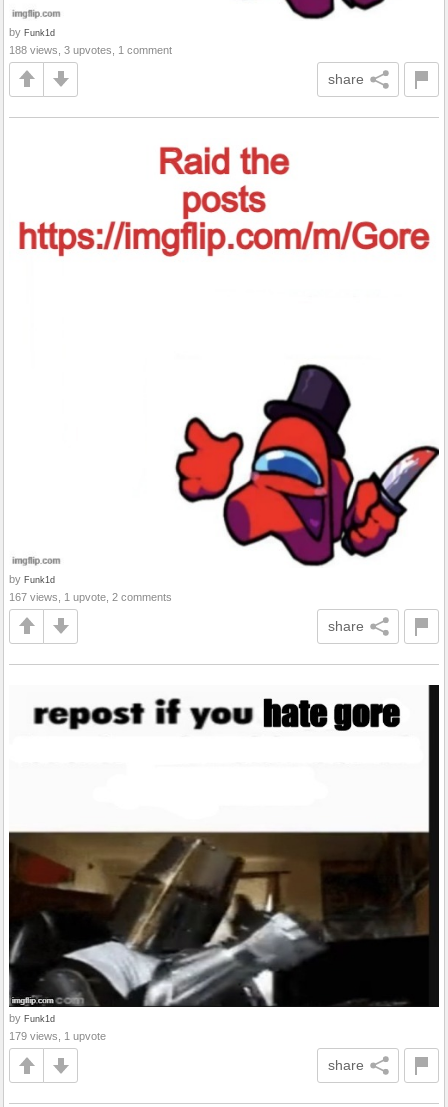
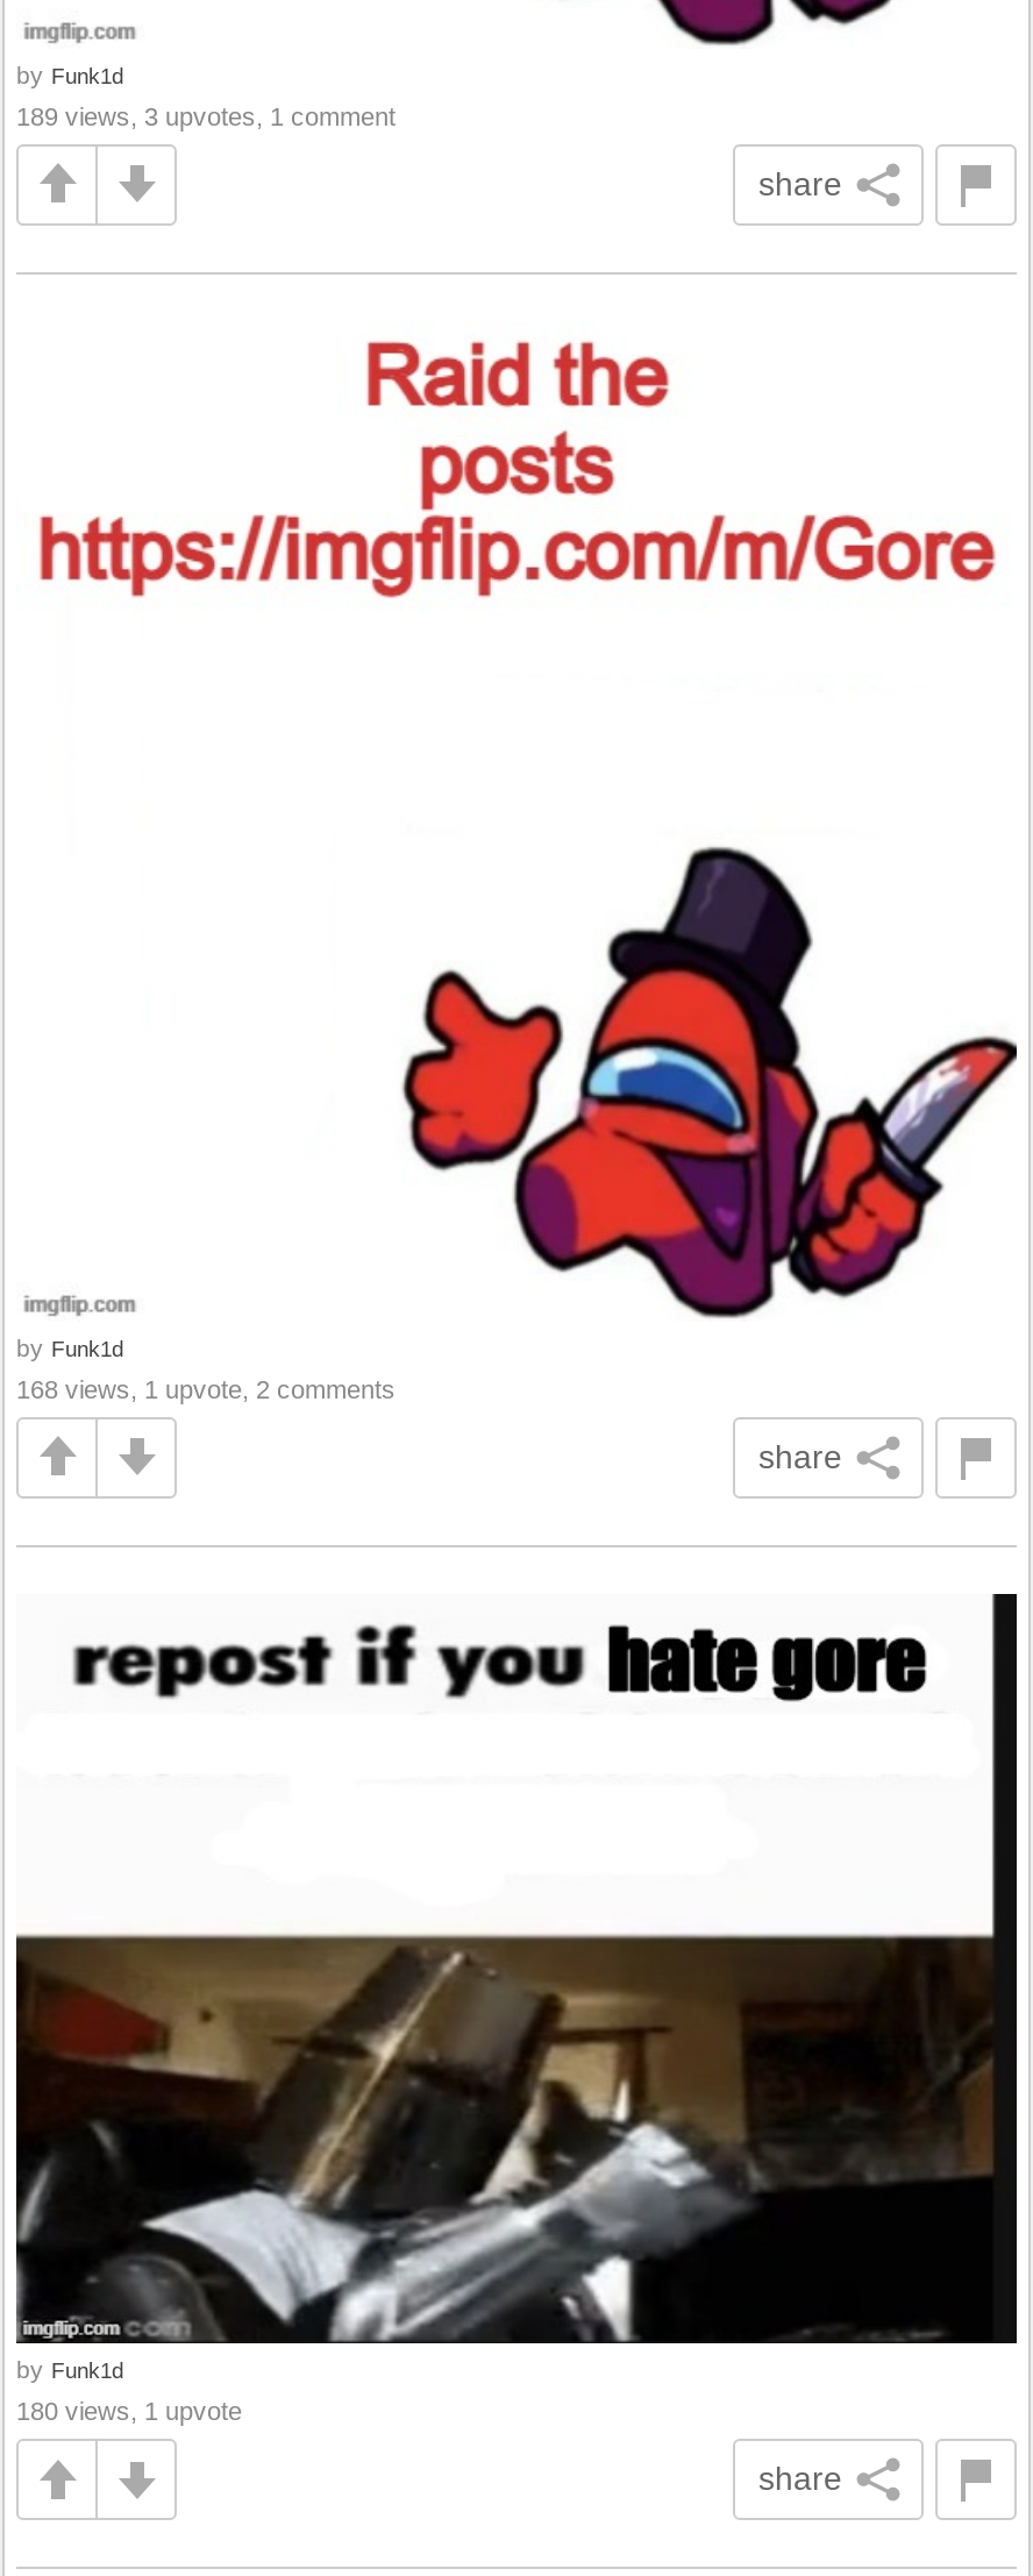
[9,44,172,56] 188 views, 3 upvotes, 1 comment -> [16,101,396,129] 189 views, 3 upvotes, 1 comment
[9,591,172,603] 167 views, 1 upvote, 2 comments -> [16,1374,396,1402] 168 views, 1 upvote, 2 comments
[9,1030,106,1042] 179 views, 1 upvote -> [16,2397,242,2425] 180 views, 1 upvote

